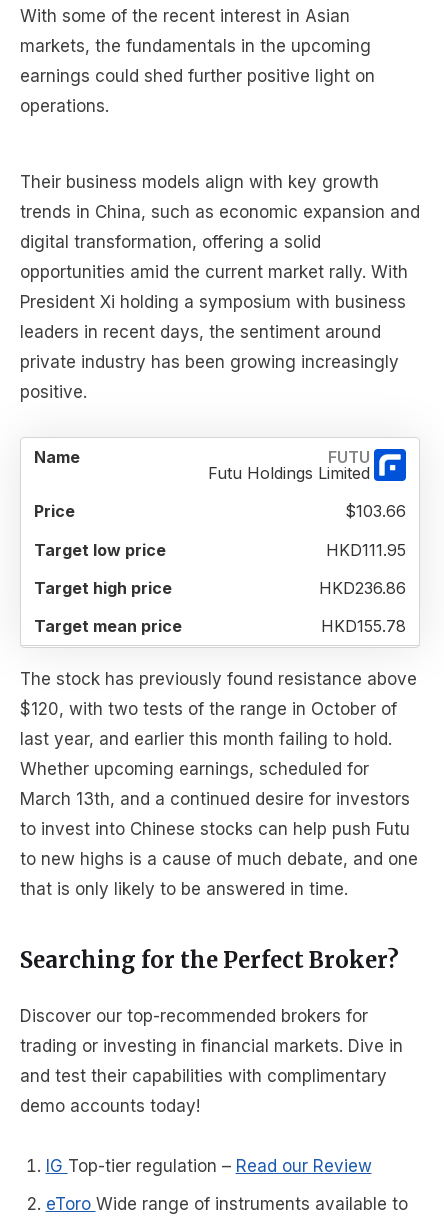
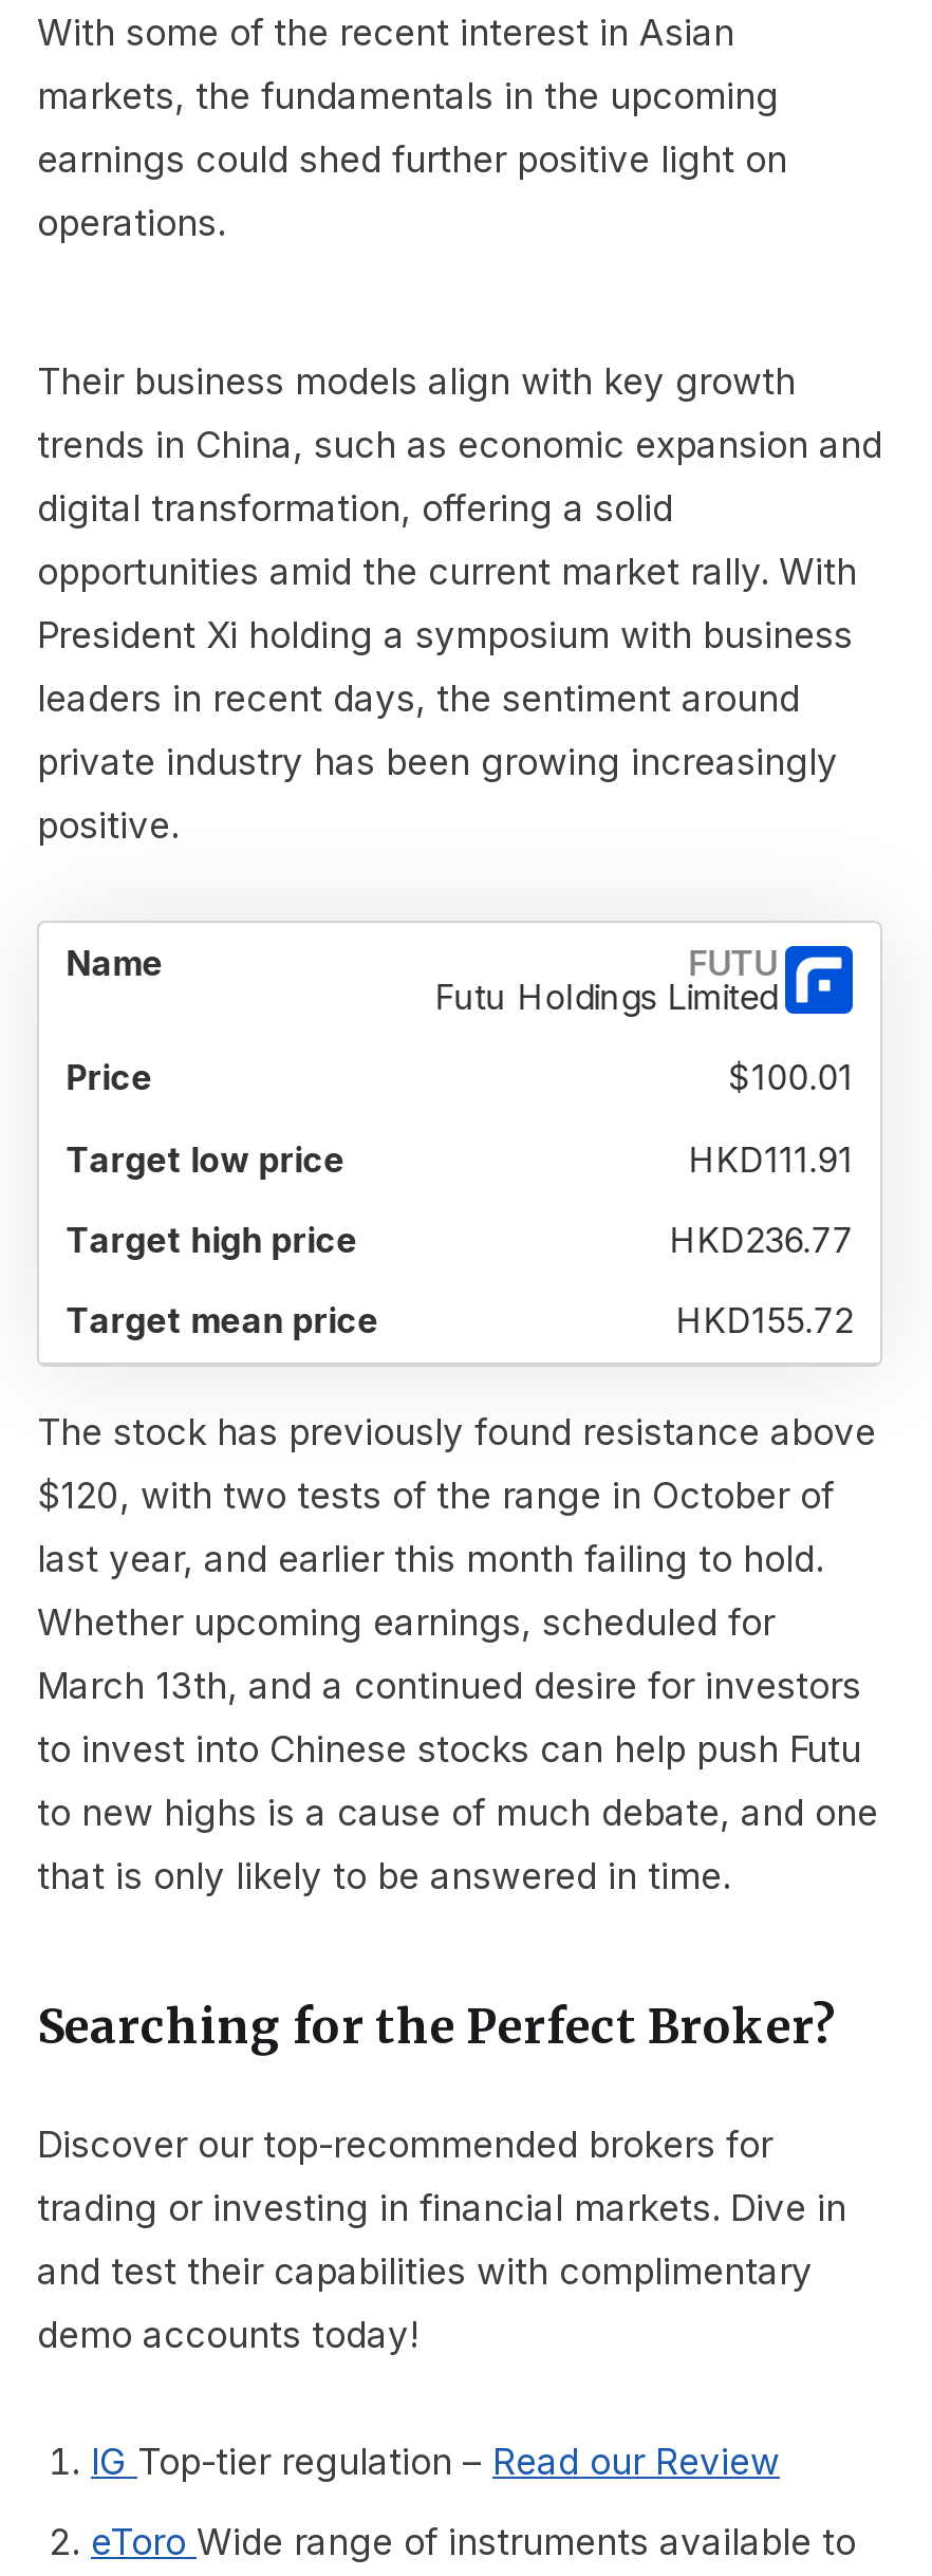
[345,501,406,521] $103.66 -> [728,1056,853,1099] $100.01
[326,539,406,559] HKD111.95 -> [688,1137,853,1180] HKD111.91
[319,578,406,598] HKD236.86 -> [669,1219,853,1261] HKD236.77
[321,616,406,636] HKD155.78 -> [676,1300,853,1342] HKD155.72

